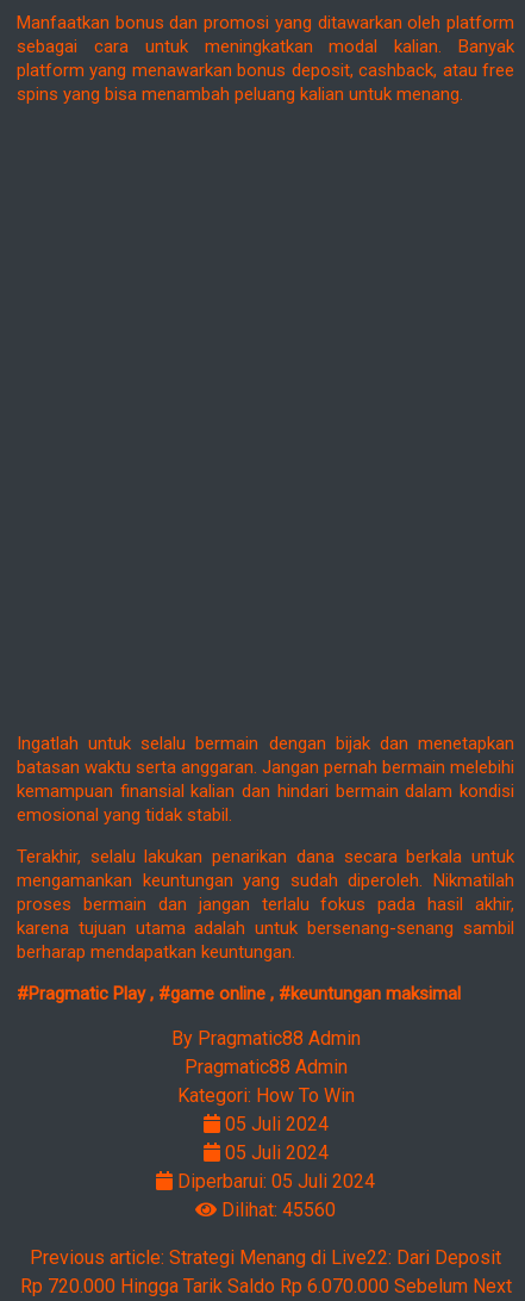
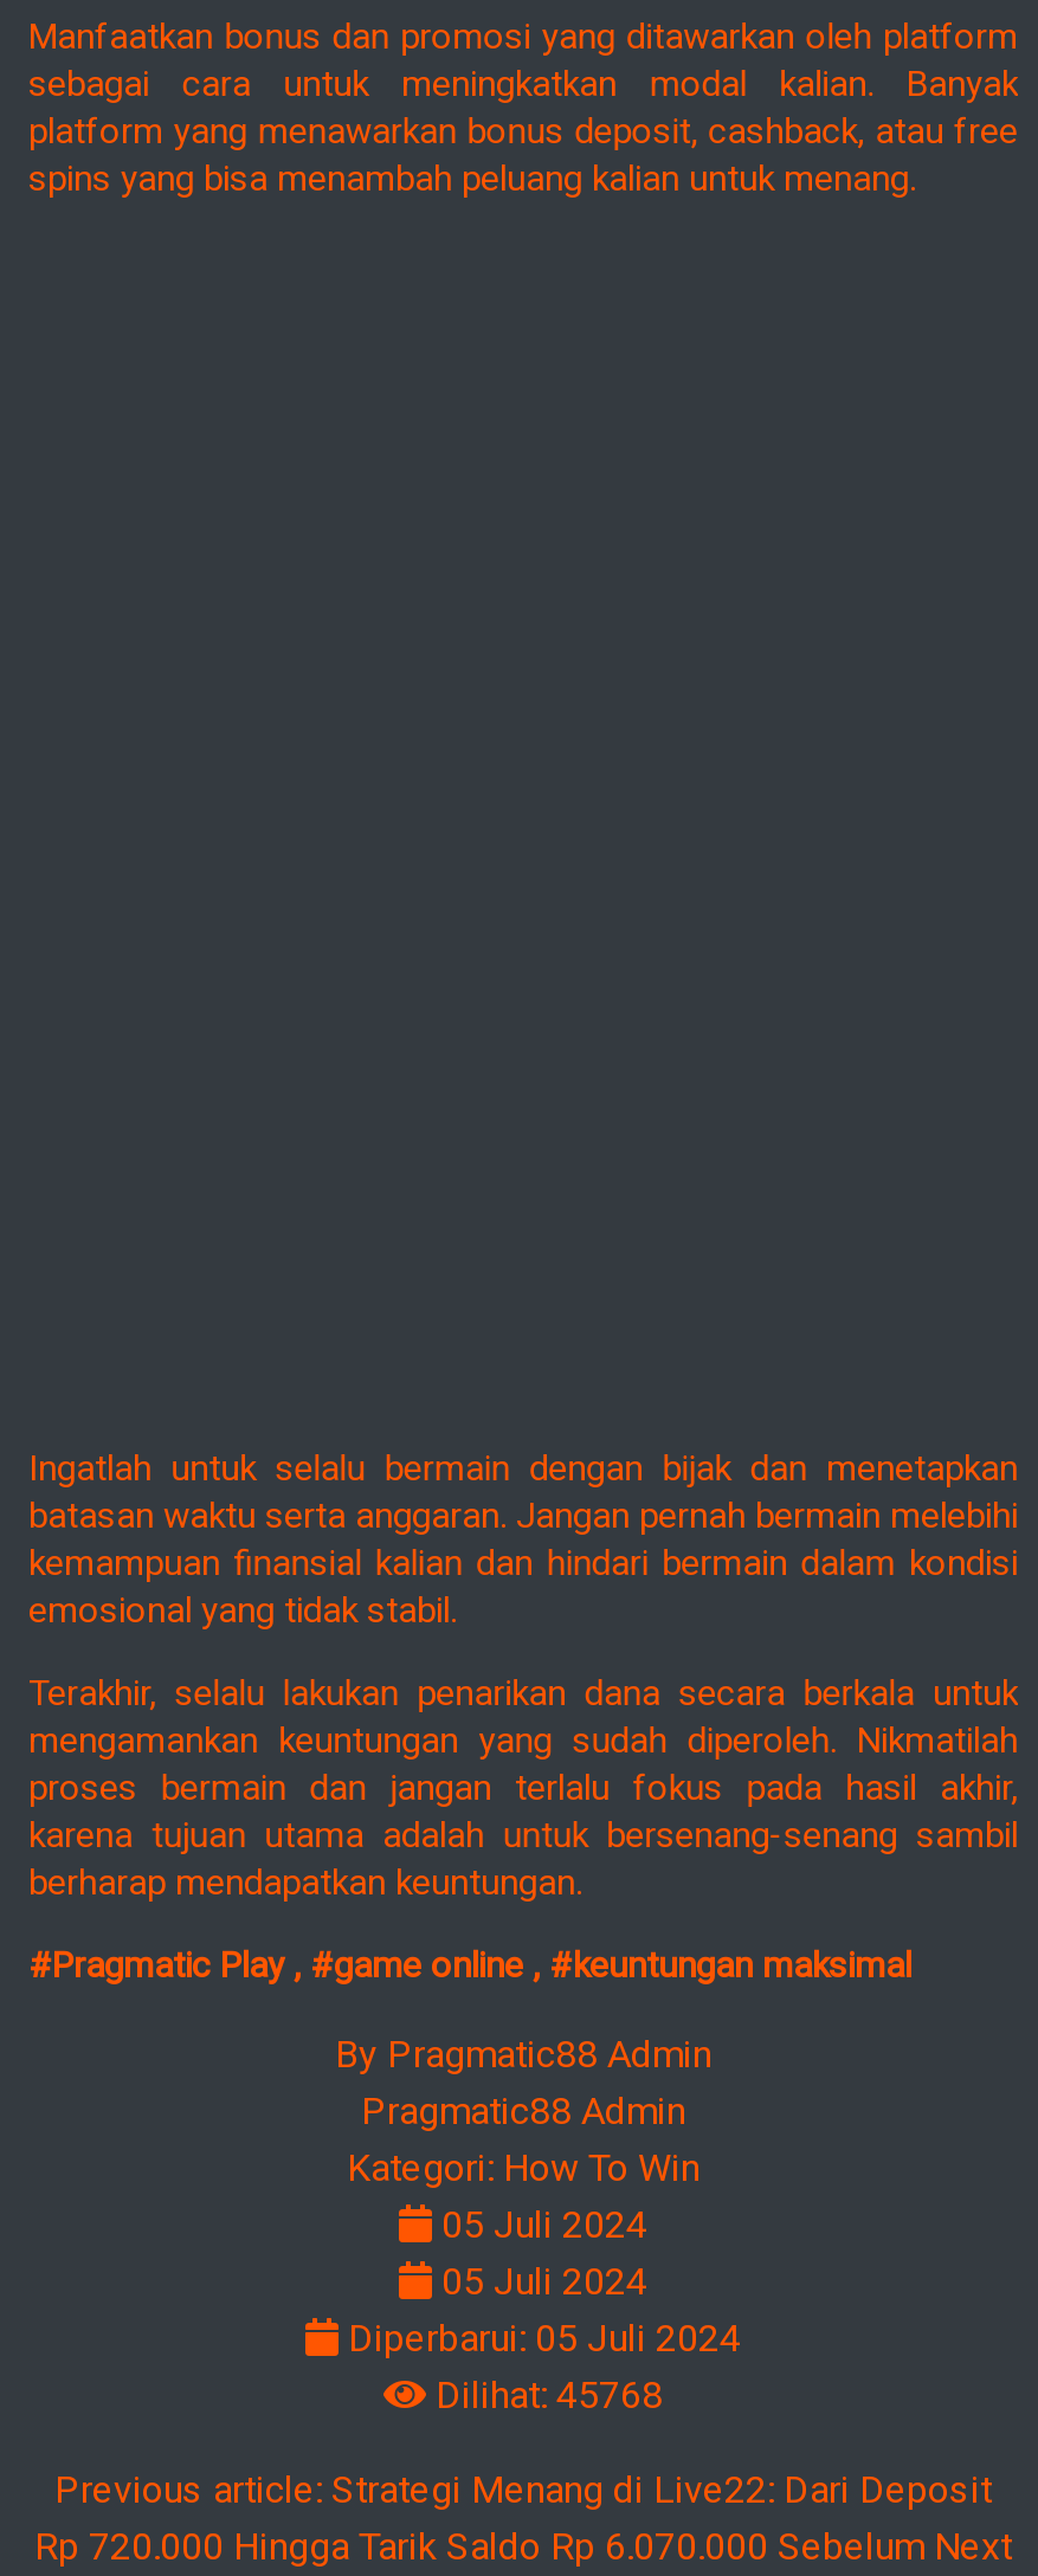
[221,1199,336,1221] Dilihat: 45560 -> [436,2373,663,2418] Dilihat: 45768

